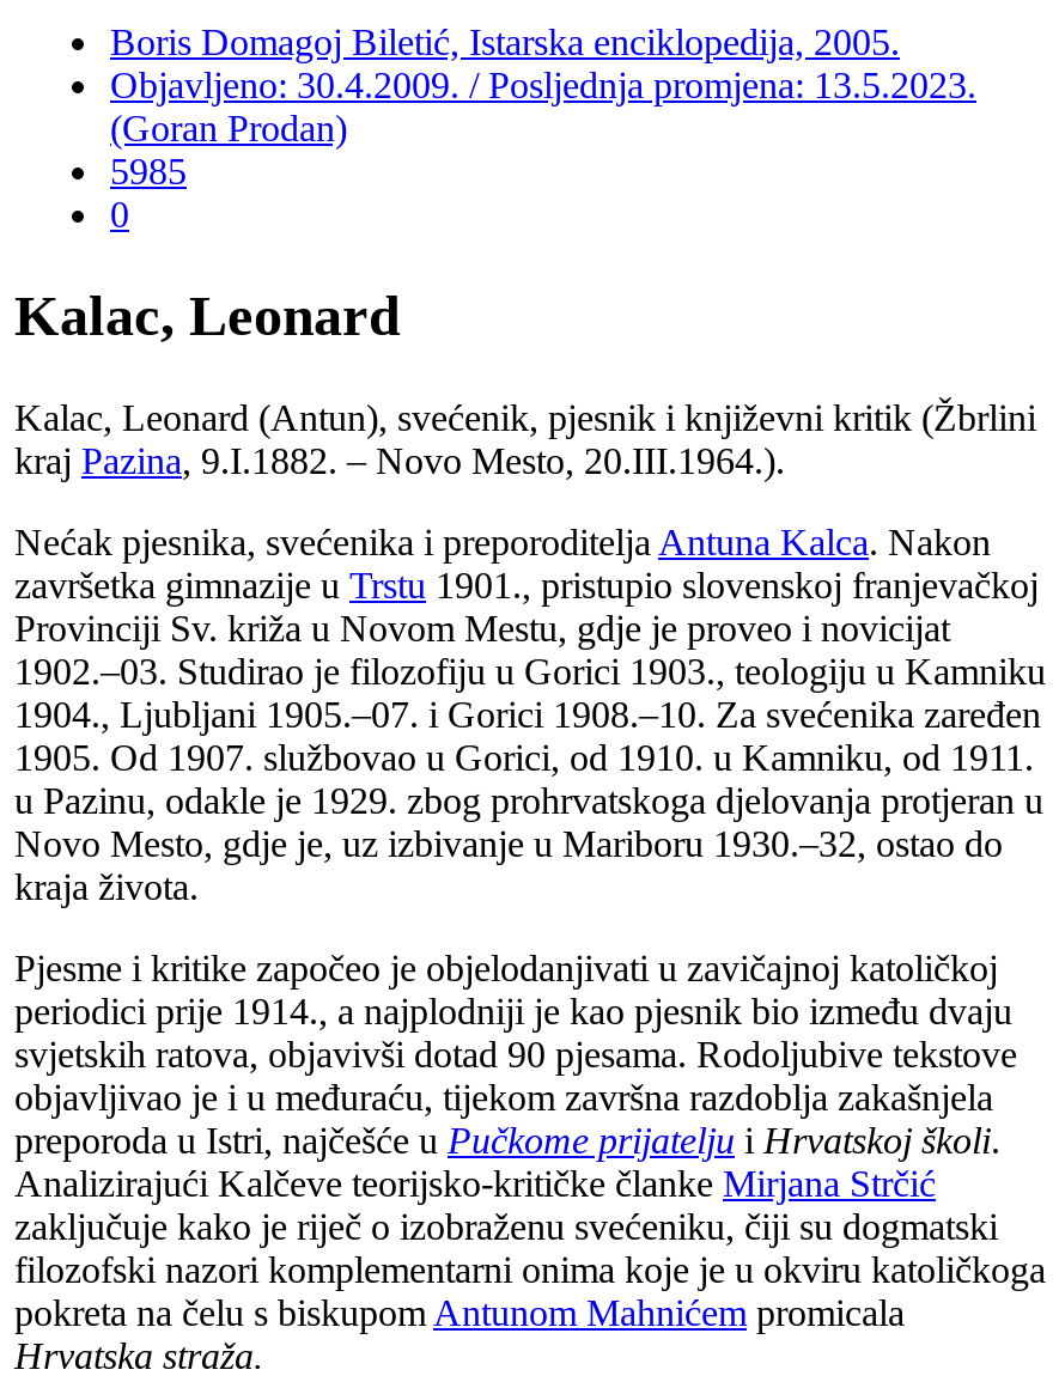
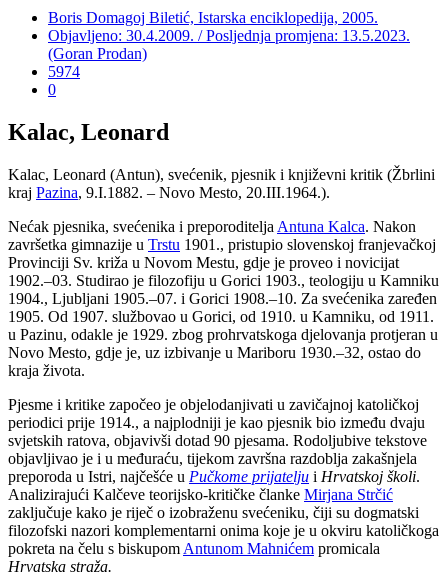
[110,151,187,191] 5985 -> [48,63,80,80] 5974

